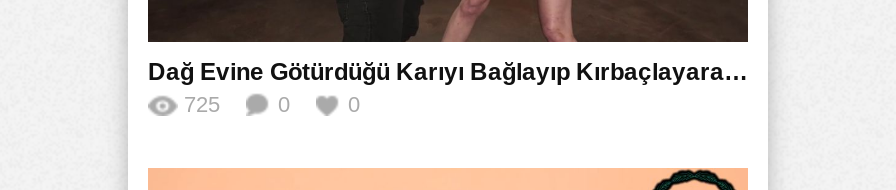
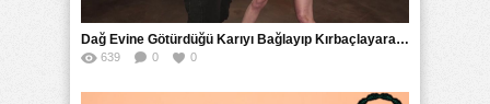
[184,92,220,116] 725 -> [101,50,120,63] 639

